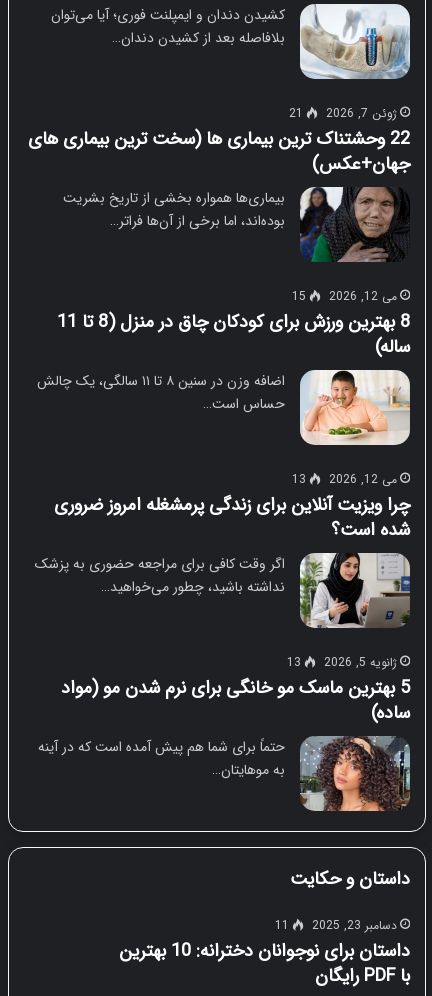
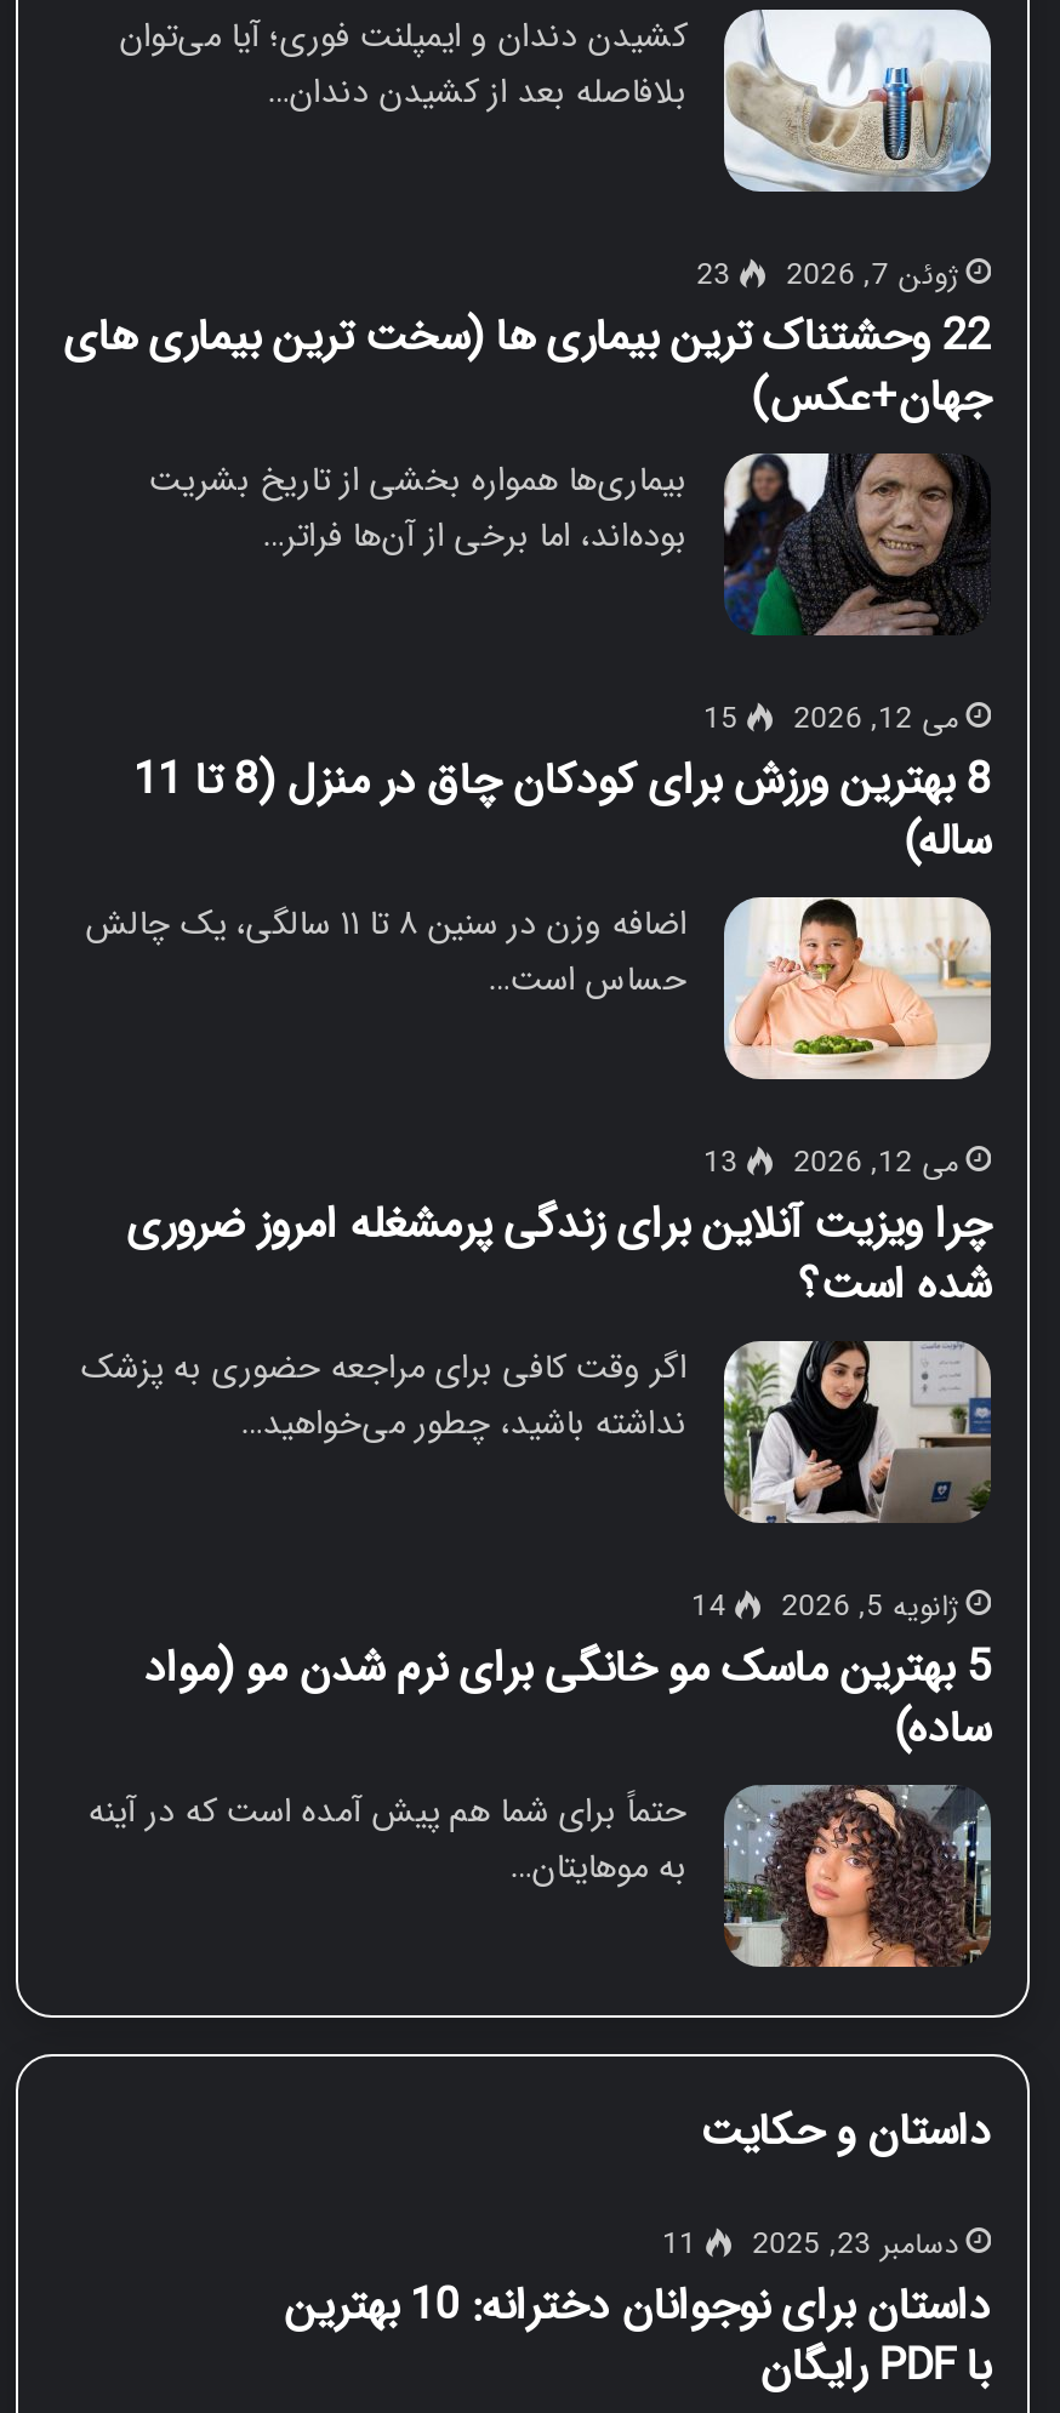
[289,104,303,123] 21 -> [697,253,731,299] 23
[287,653,301,672] 13 -> [692,1585,726,1631] 14

